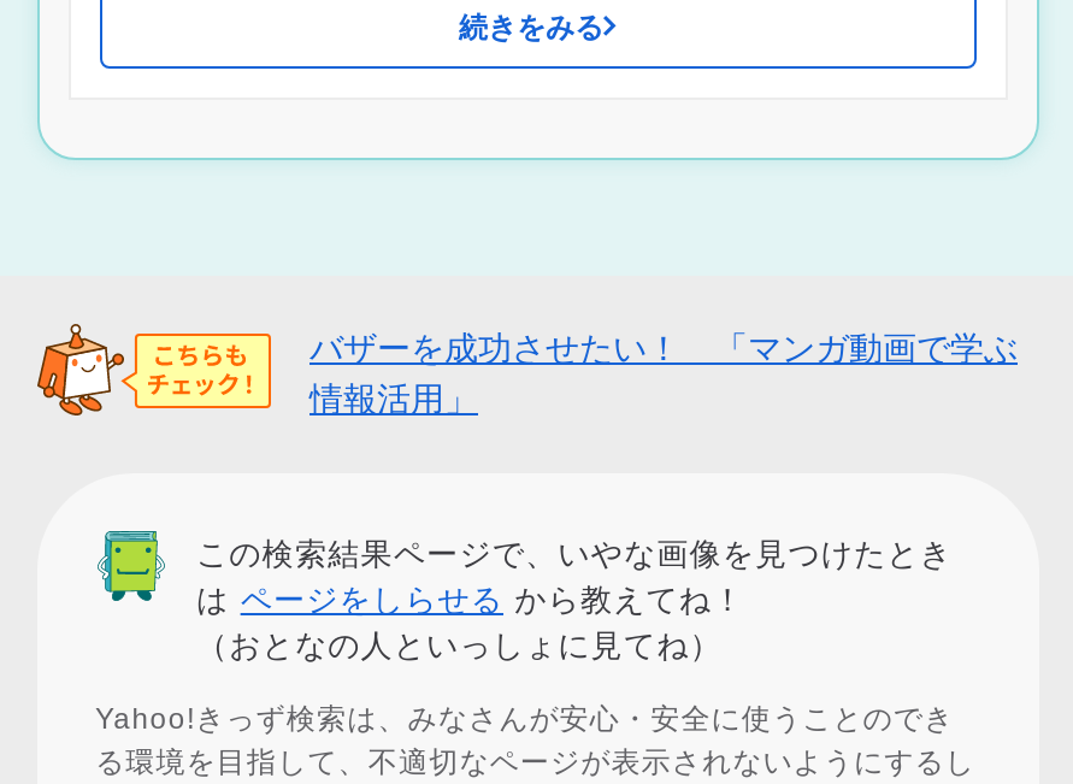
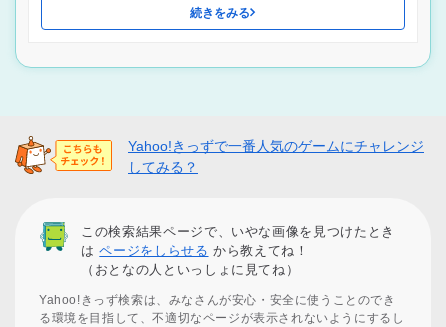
[309,328,1018,417] バザーを成功させたい！ 「マンガ動画で学ぶ | 情報活用」 -> [128,138,424,175] Yahoo!きっずで一番人気のゲームにチャレンジ | してみる？

